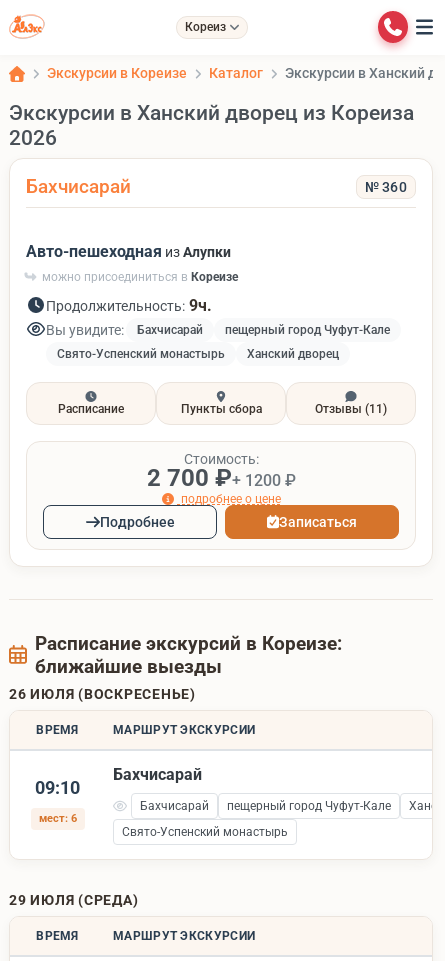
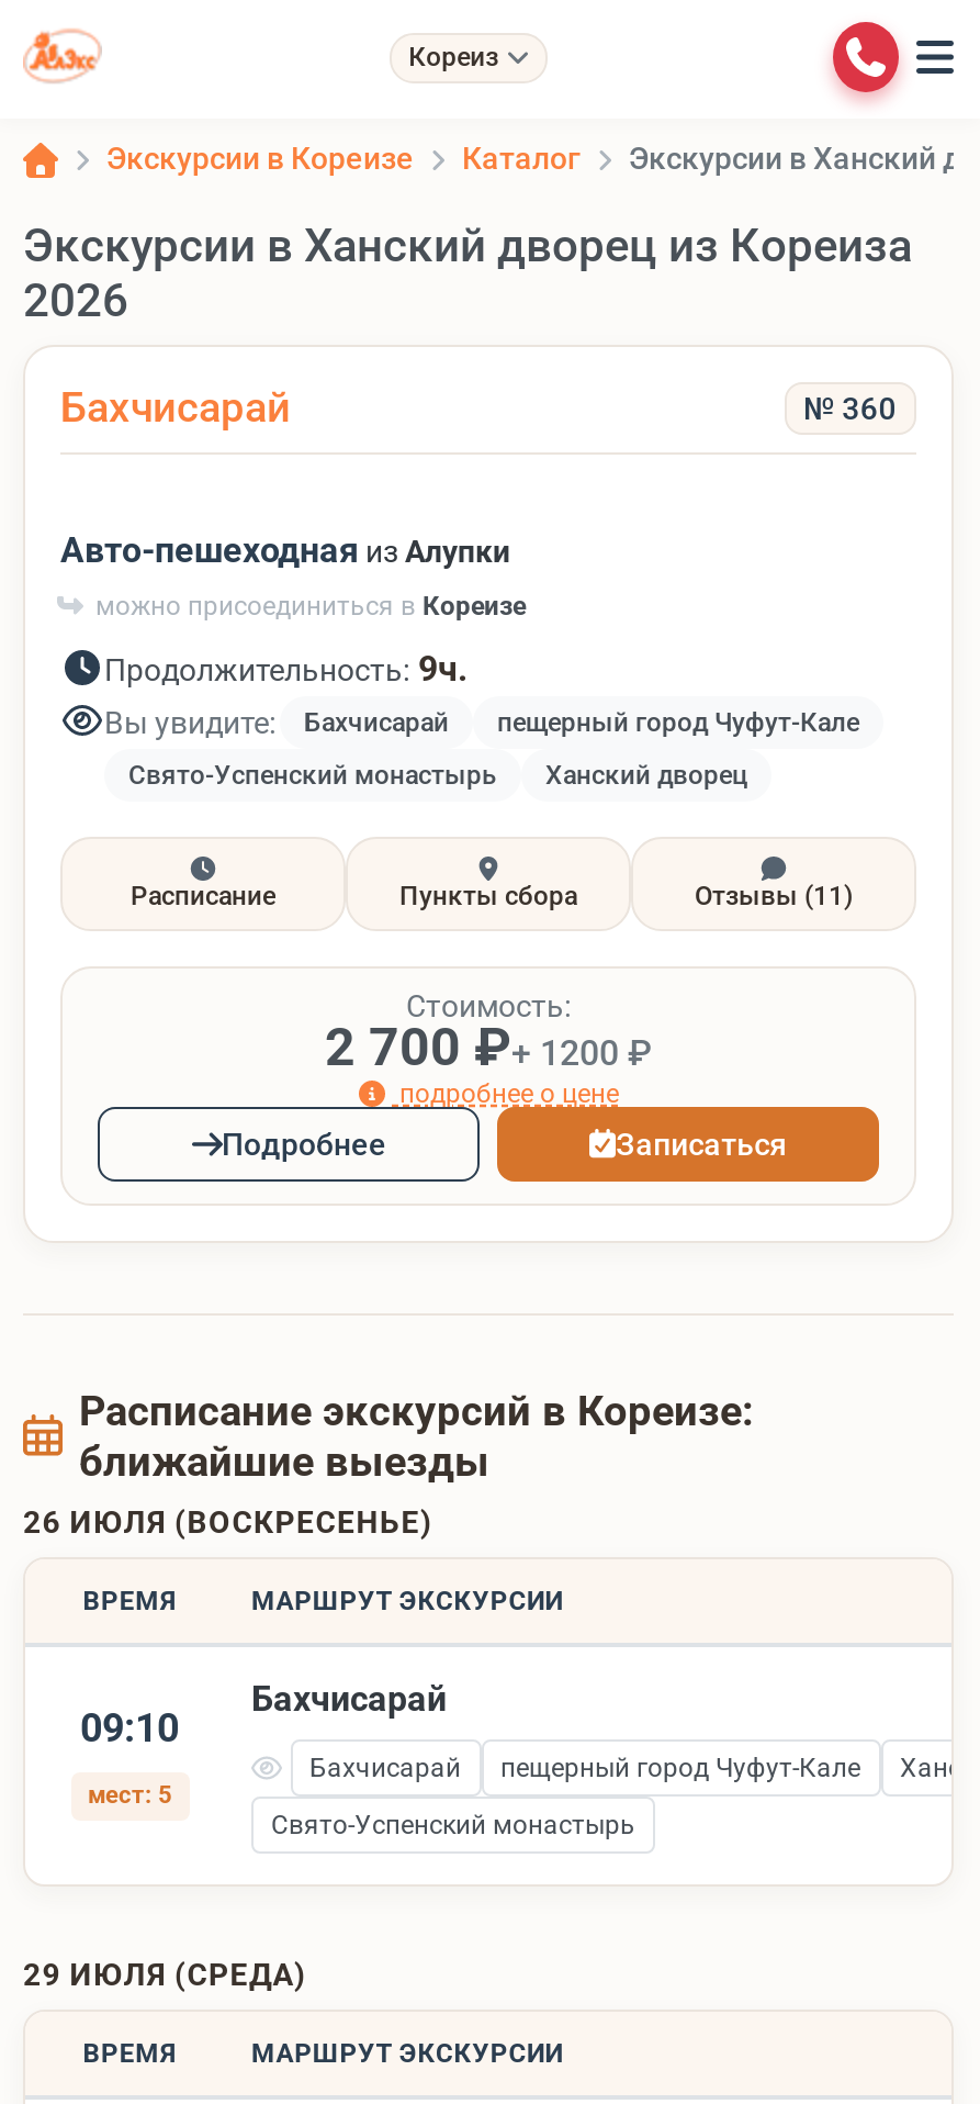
[38,812,76,825] мест: 6 -> [88,1782,171,1810] мест: 5

